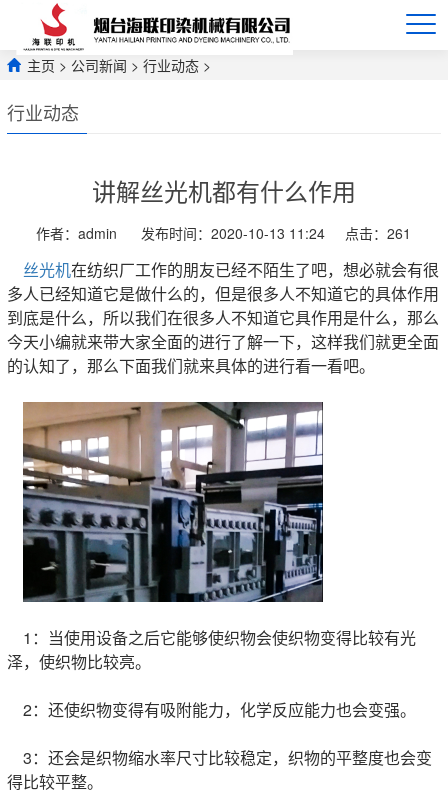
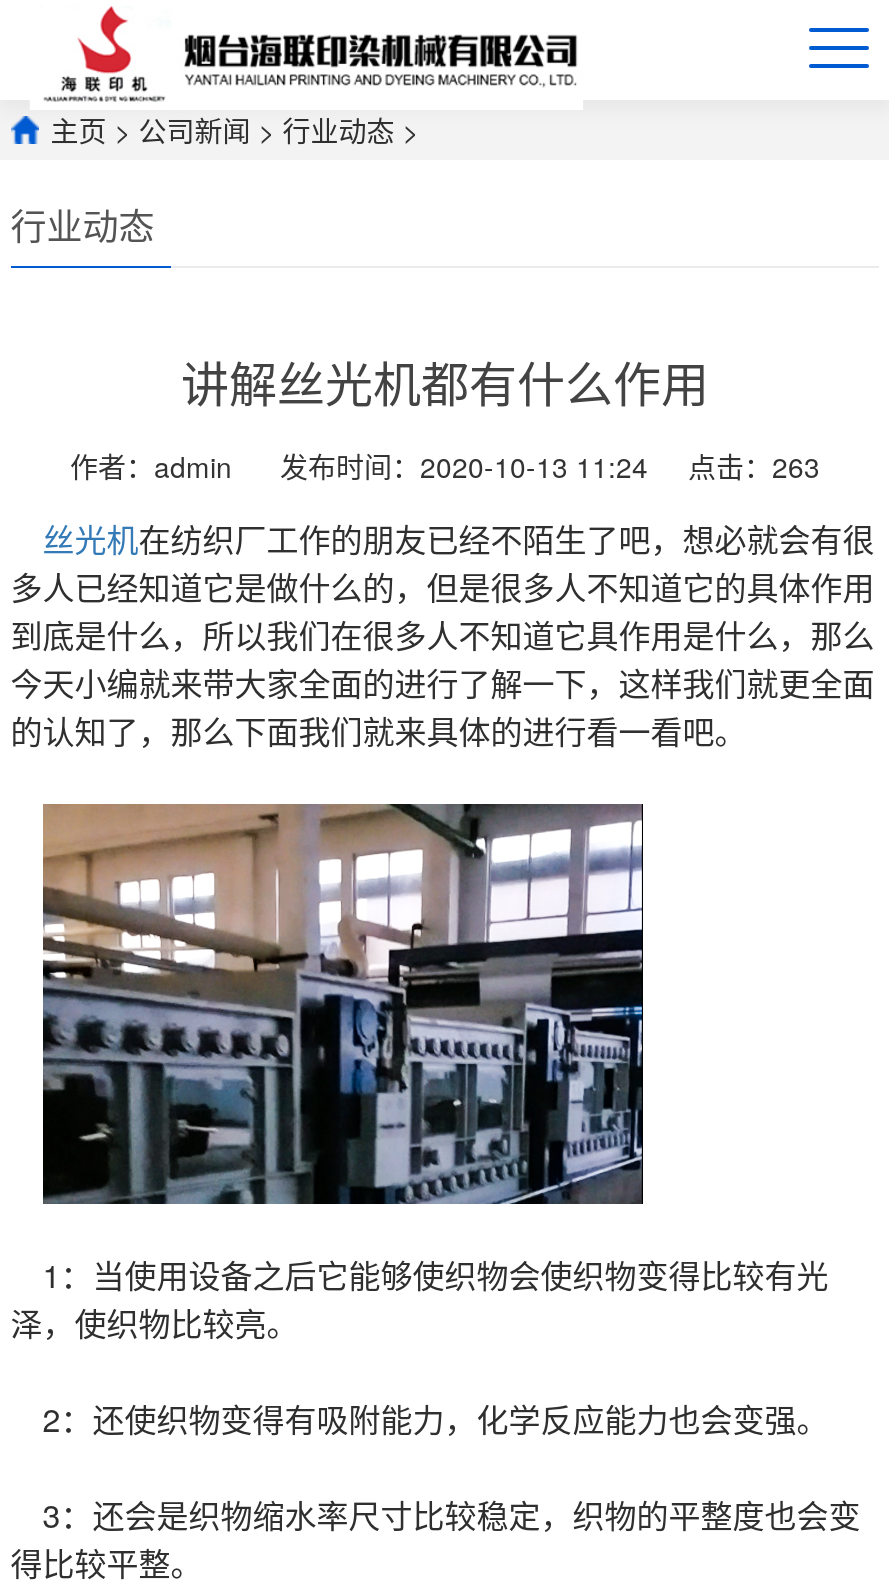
[36,223,411,243] 作者：admin 发布时间：2020-10-13 11:24 点击：261 -> [70,446,820,486] 作者：admin 发布时间：2020-10-13 11:24 点击：263

